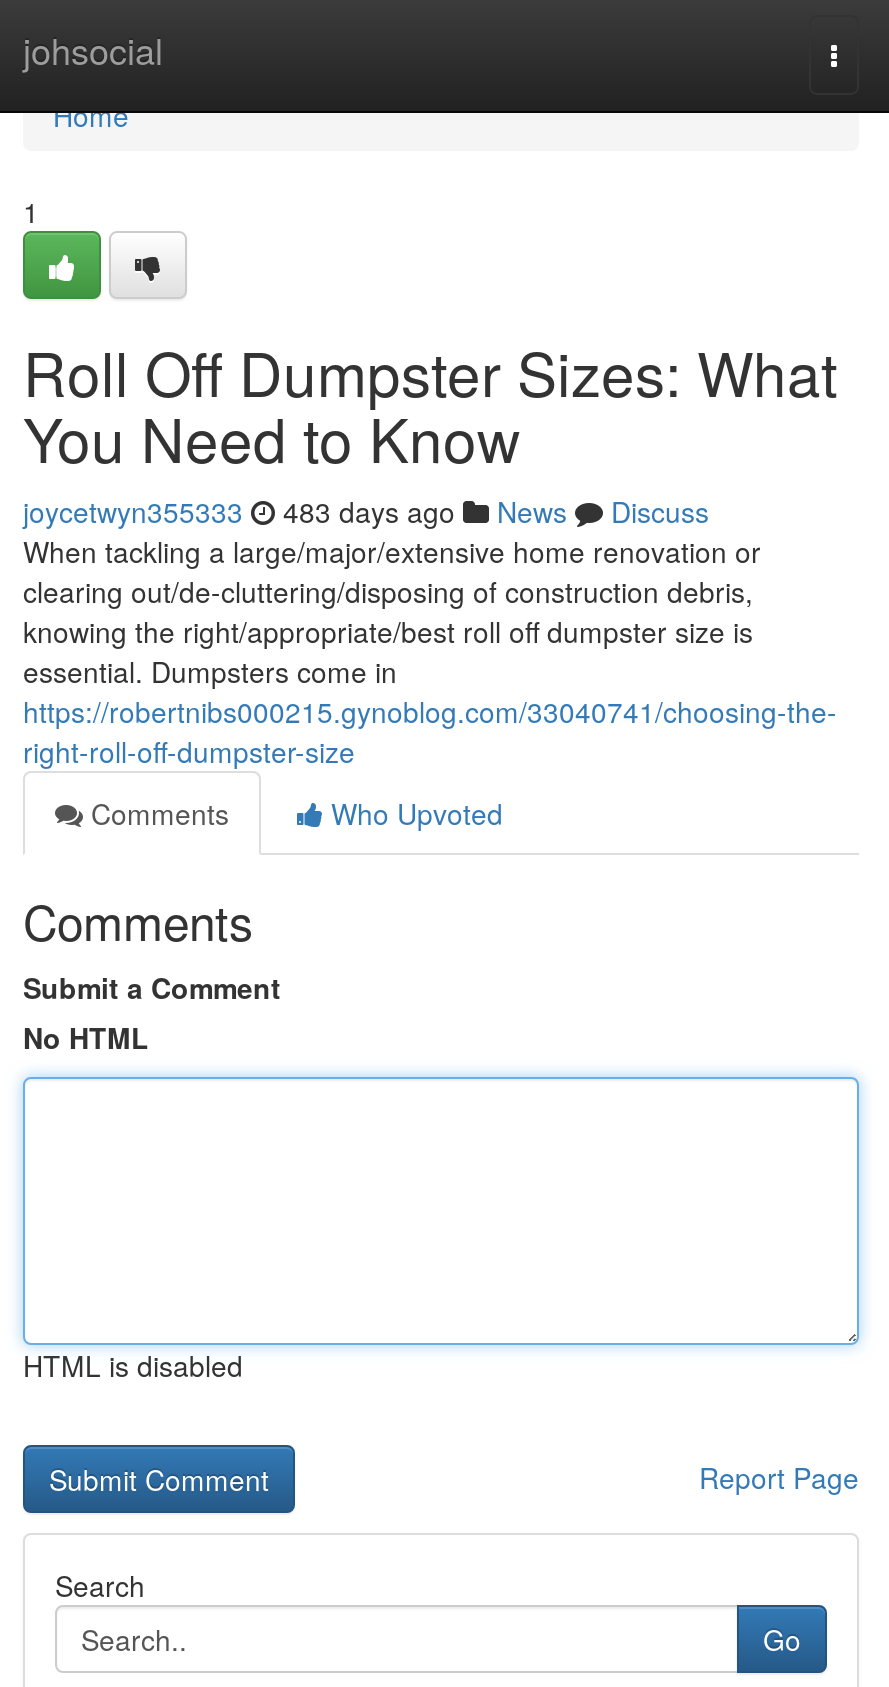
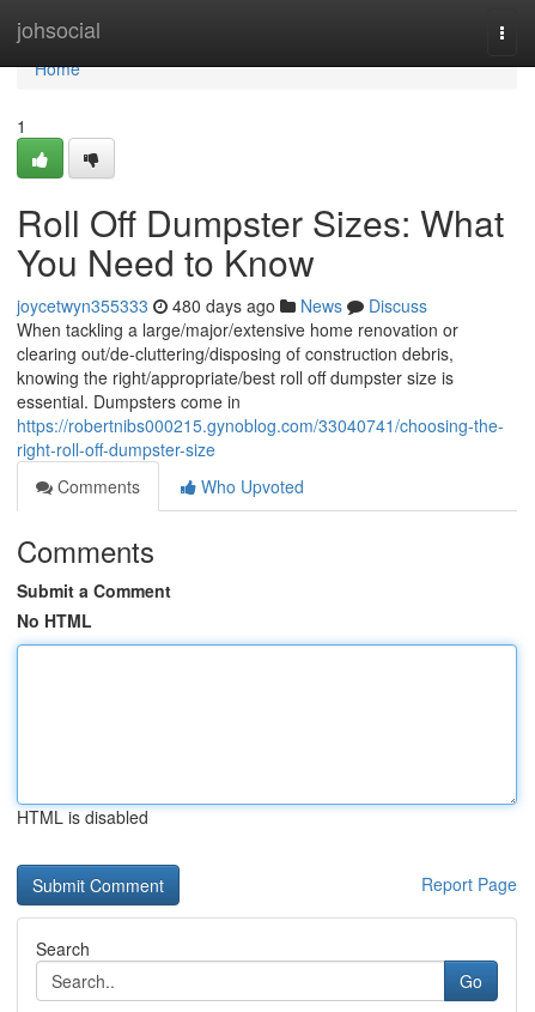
[23,491,709,531] joycetwyn355333 483 days ago News Discuss -> [17,293,427,317] joycetwyn355333 480 days ago News Discuss

